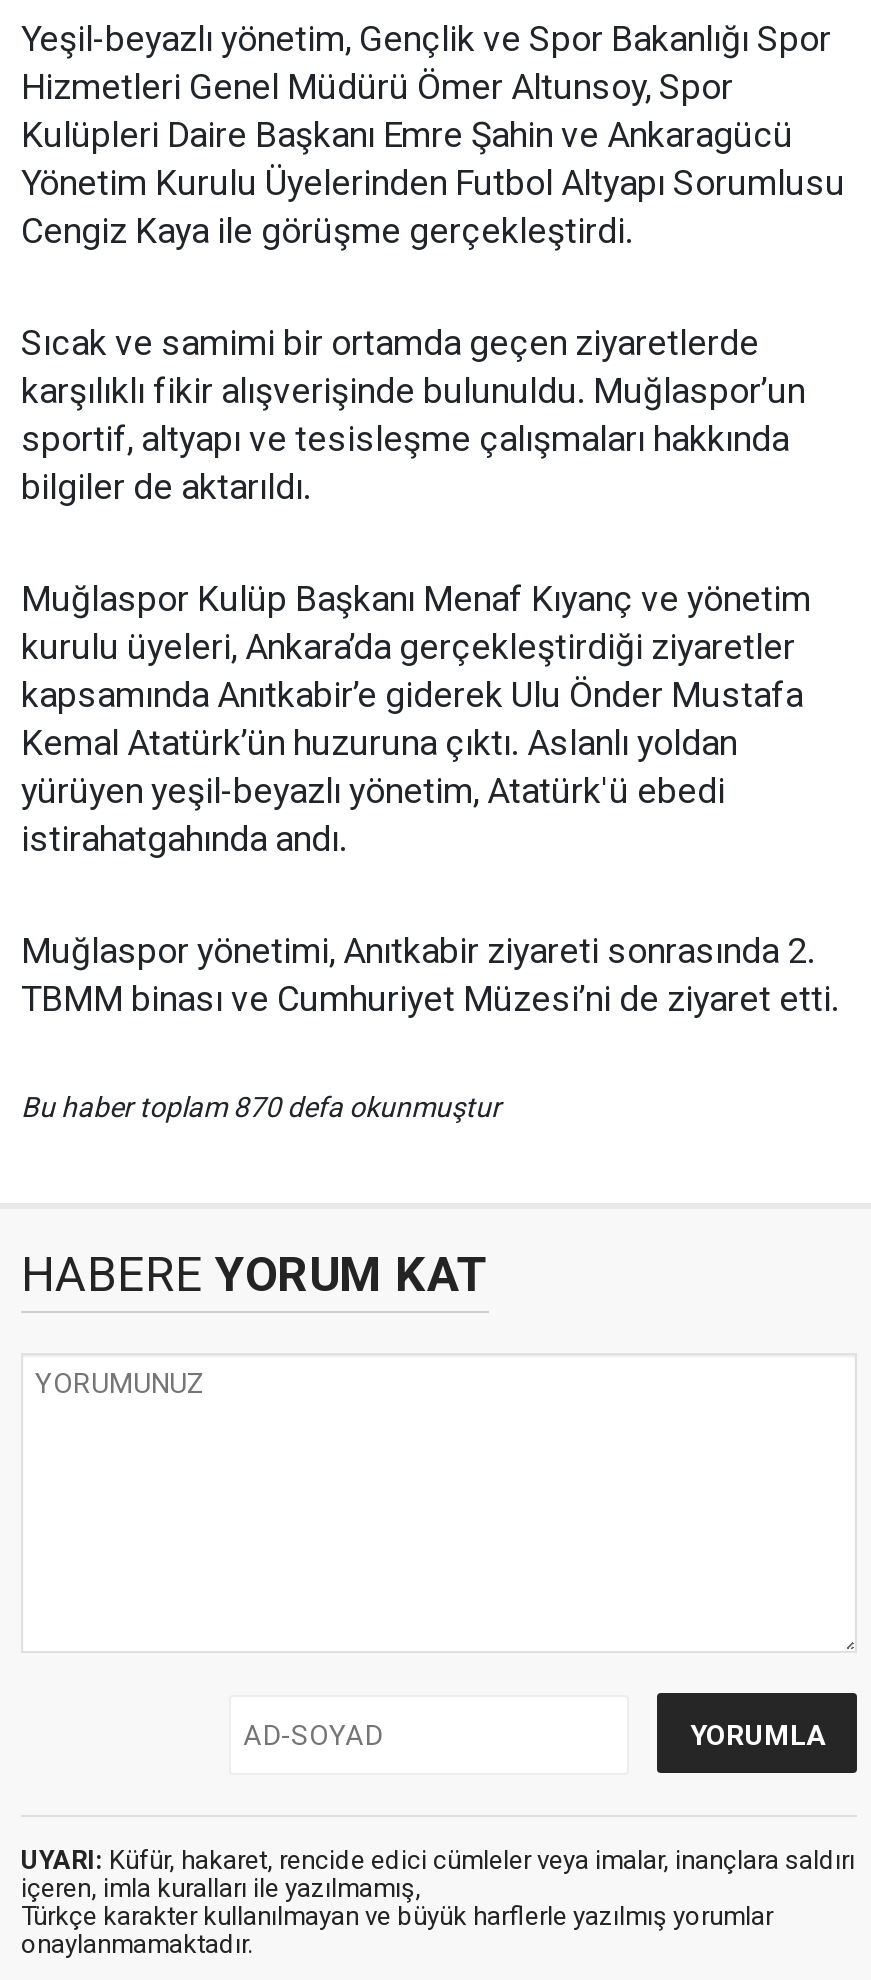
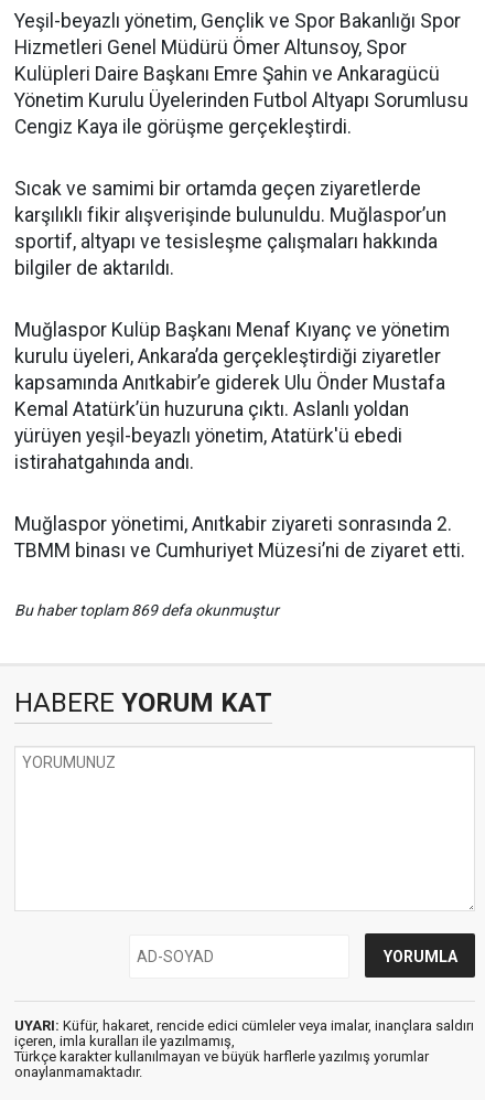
[21,1091,501,1123] Bu haber toplam 870 defa okunmuştur -> [14,601,279,619] Bu haber toplam 869 defa okunmuştur

